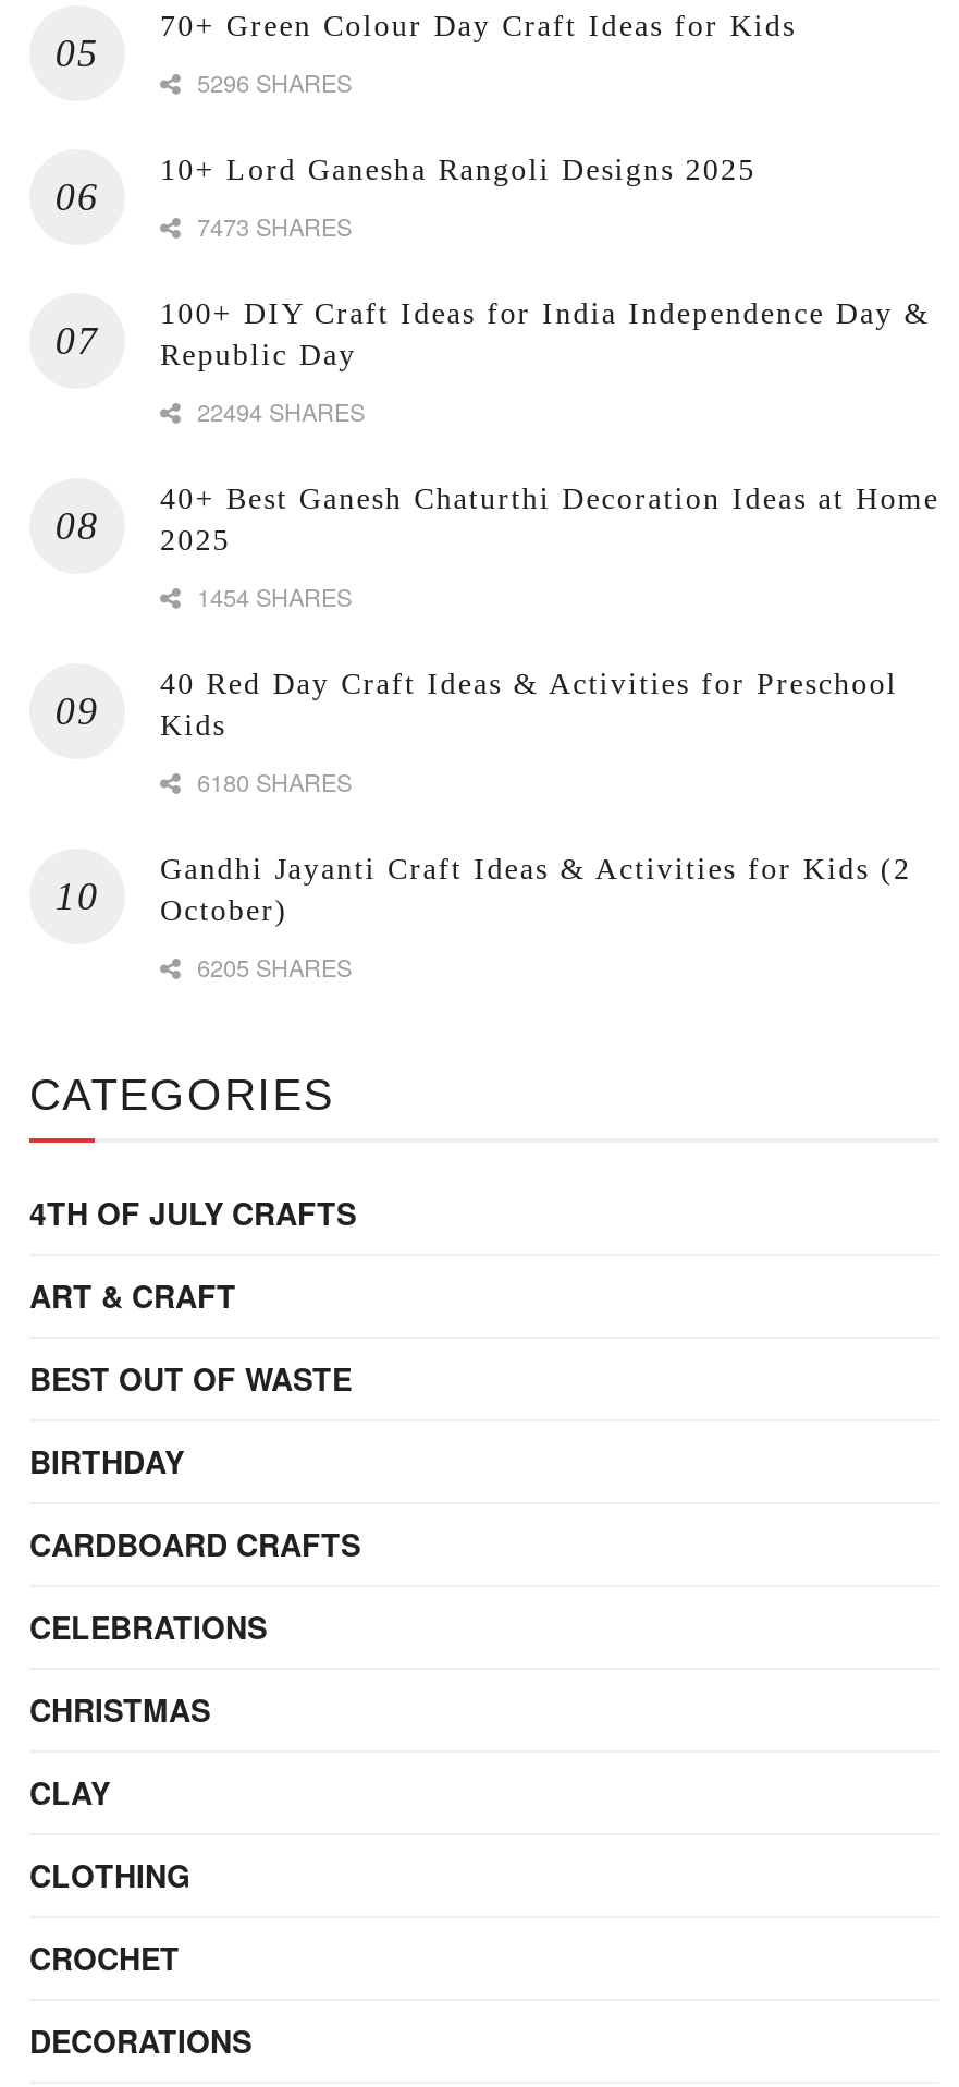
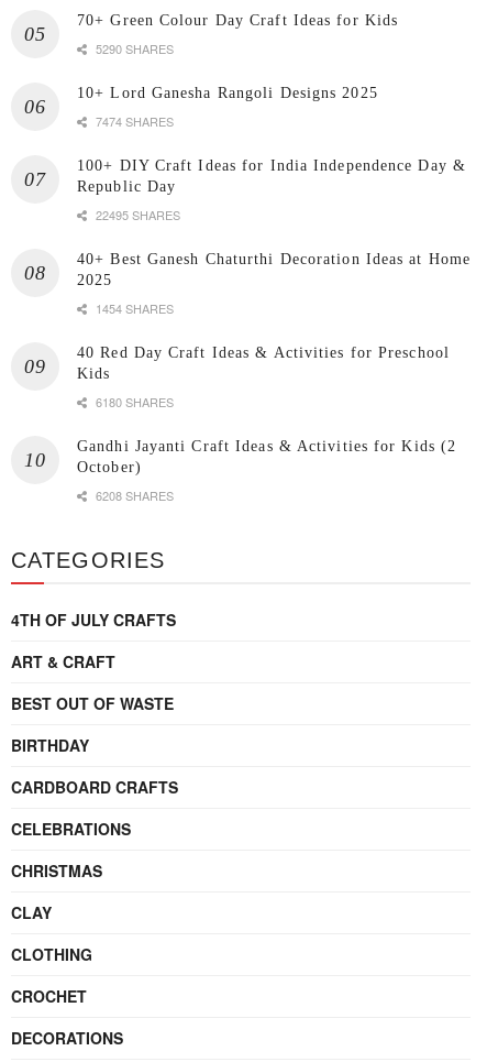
[190,64,352,99] 5296 SHARES -> [92,40,174,57] 5290 SHARES
[190,208,352,243] 7473 SHARES -> [92,112,174,130] 7474 SHARES
[190,393,365,428] 22494 SHARES -> [92,206,180,223] 22495 SHARES
[190,949,352,983] 6205 SHARES -> [92,486,174,504] 6208 SHARES

